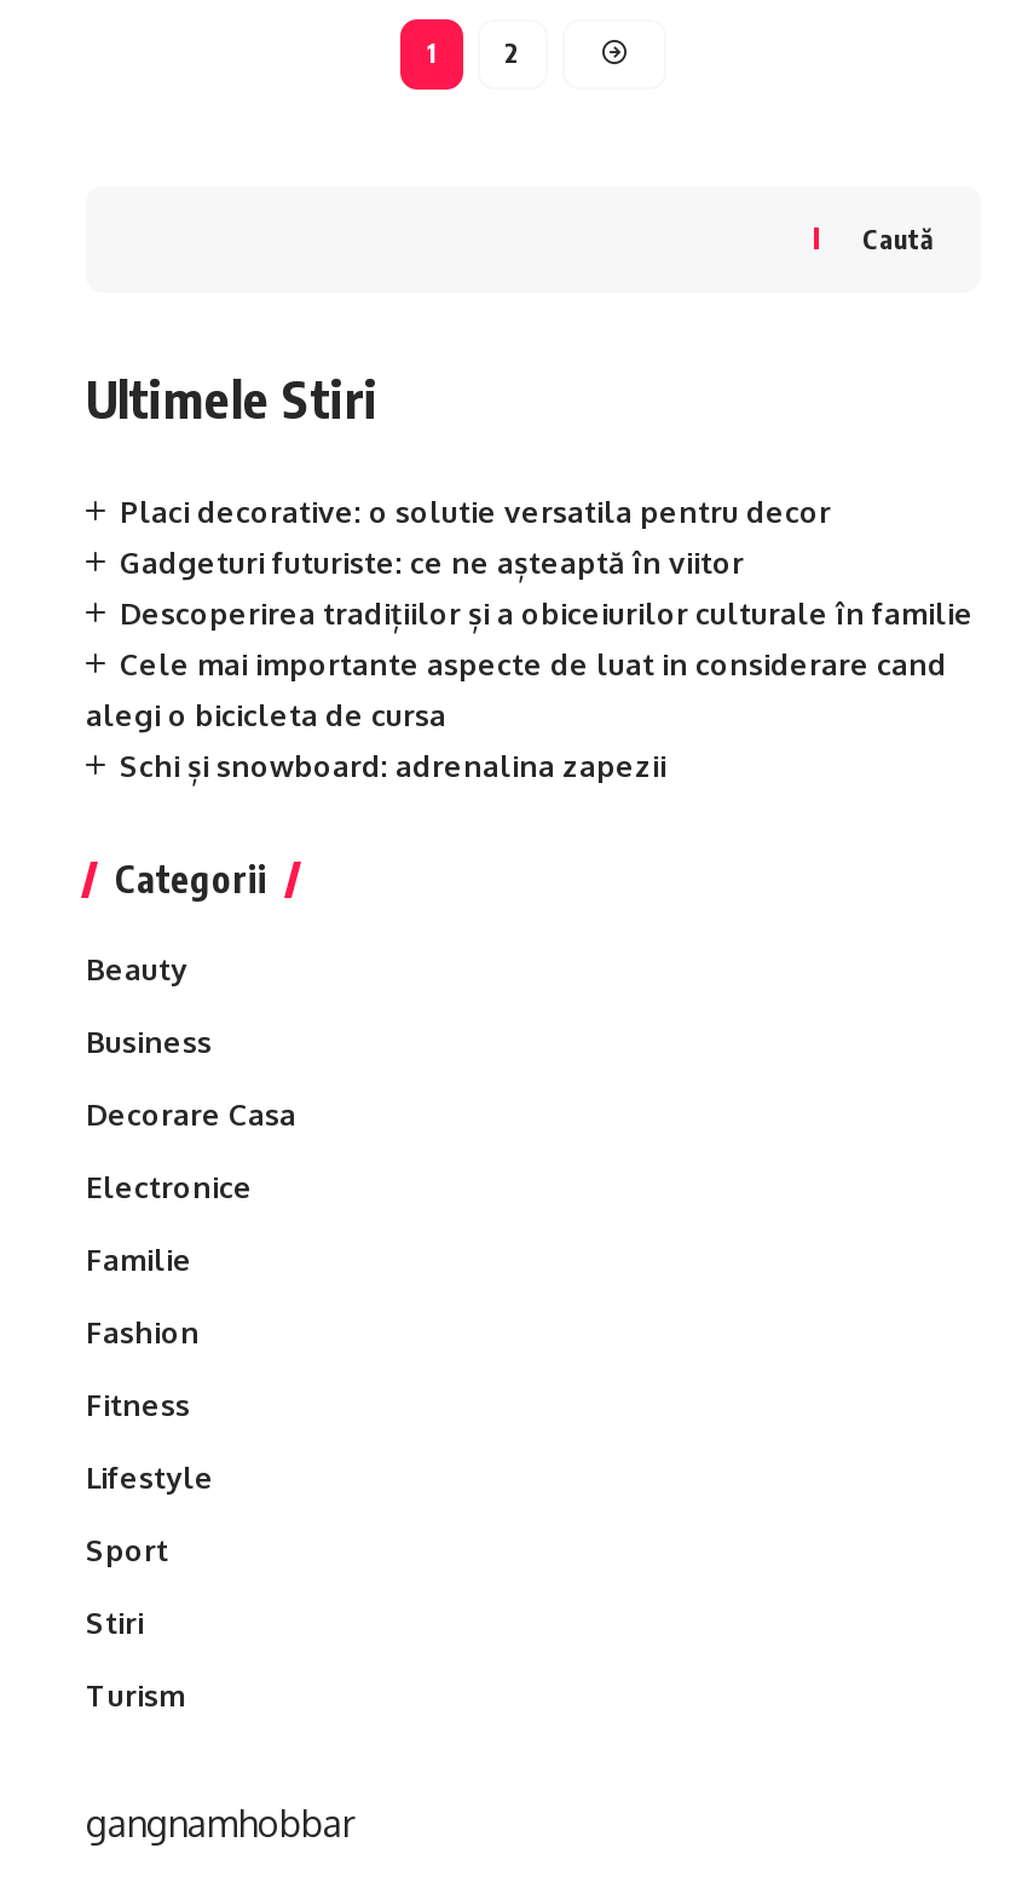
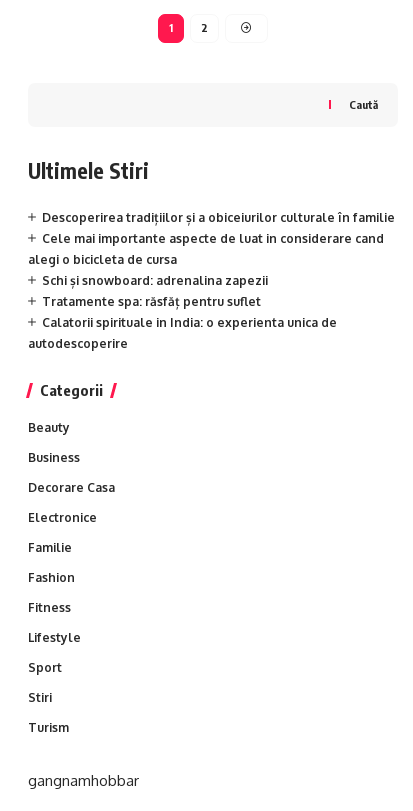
[120,494,831,581] Placi decorative: o solutie versatila pentru decor | Gadgeturi futuriste: ce ne așteaptă în viitor -> none
moved [86,595,974,784] -> [28,210,395,288]: Descoperirea tradițiilor și a obiceiurilor culturale în familie | Cele mai importante aspecte de luat in considerare cand | alegi o bicicleta de cursa | Schi și snowboard: adrenalina zapezii
none -> [28,294,337,351] Tratamente spa: răsfăț pentru suflet | Calatorii spirituale in India: o experienta unica de | autodescoperire

